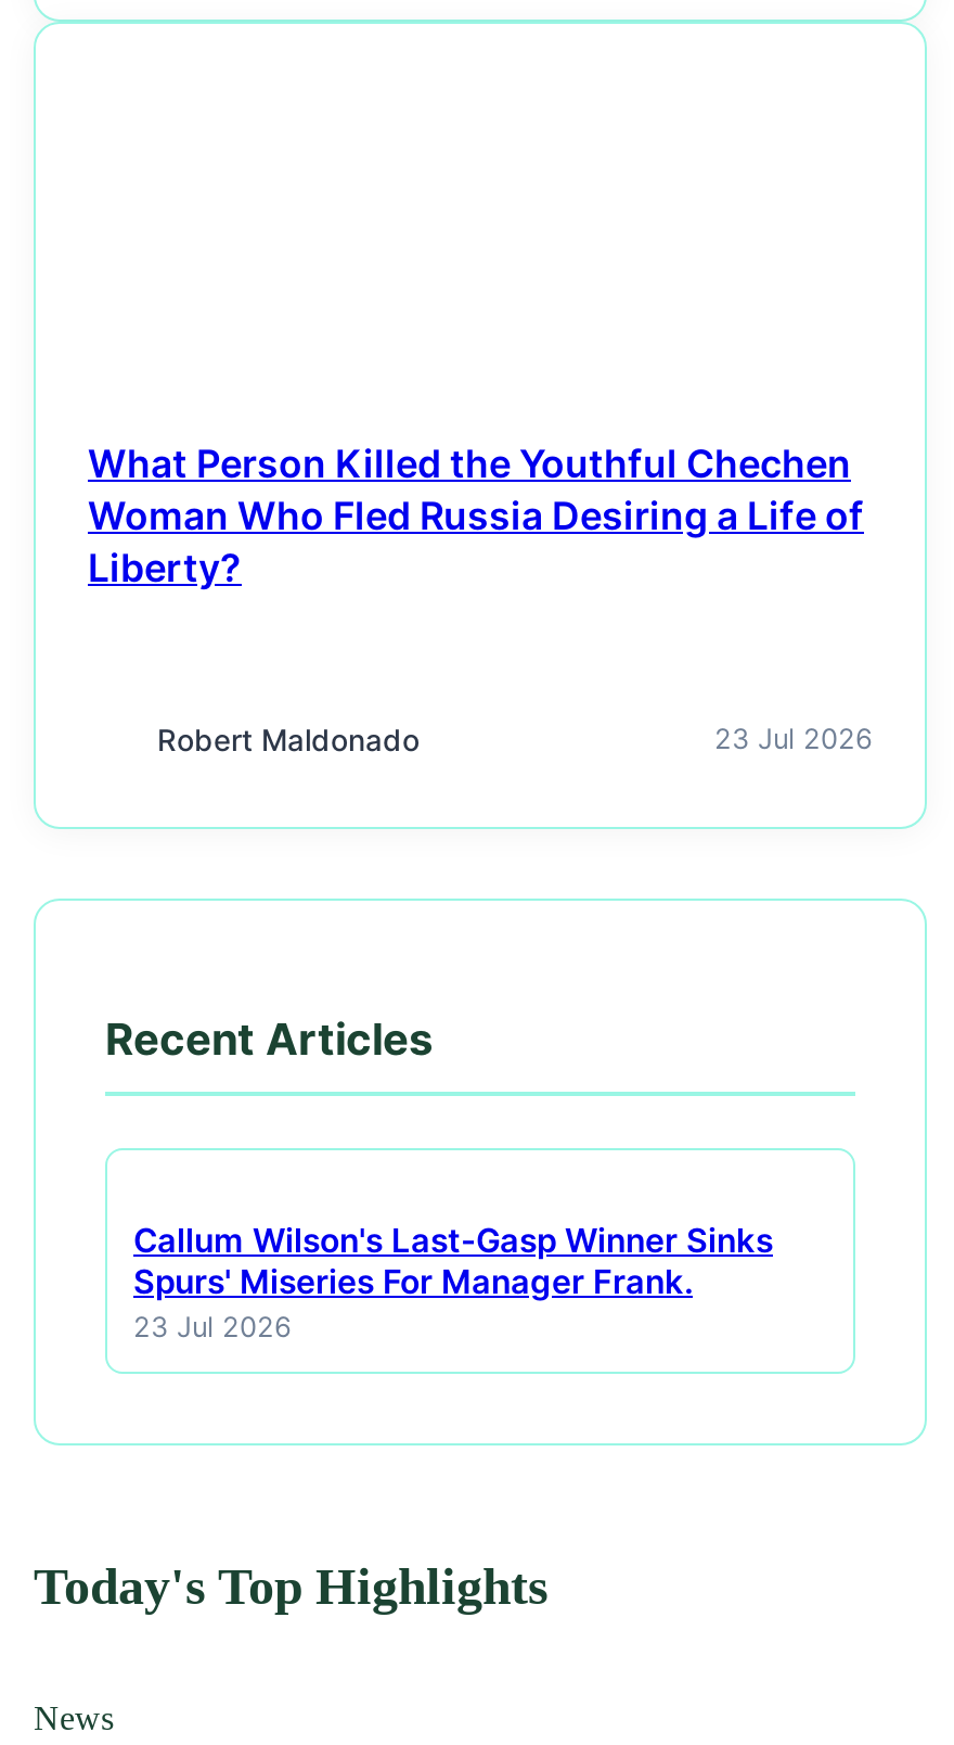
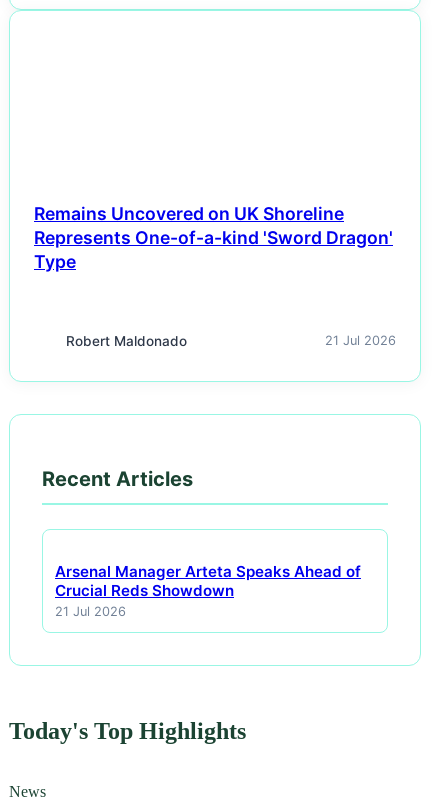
[88,441,864,591] What Person Killed the Youthful Chechen | Woman Who Fled Russia Desiring a Life of | Liberty? -> [34,203,393,272] Remains Uncovered on UK Shoreline | Represents One-of-a-kind 'Sword Dragon' | Type
[714,723,873,756] 23 Jul 2026 -> [325,333,396,348] 21 Jul 2026
[133,1220,773,1343] Callum Wilson's Last-Gasp Winner Sinks | Spurs' Miseries For Manager Frank. | 23 Jul 2026 -> [55,562,361,619] Arsenal Manager Arteta Speaks Ahead of | Crucial Reds Showdown | 21 Jul 2026

